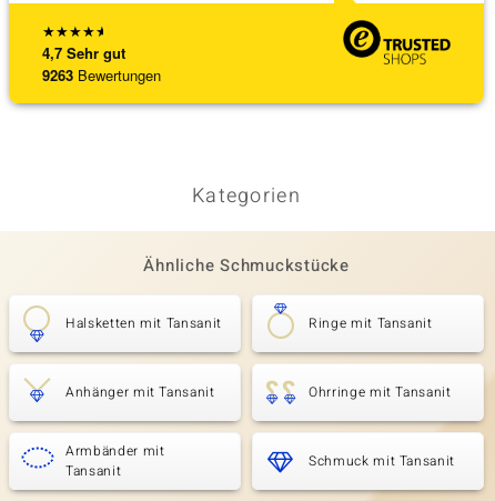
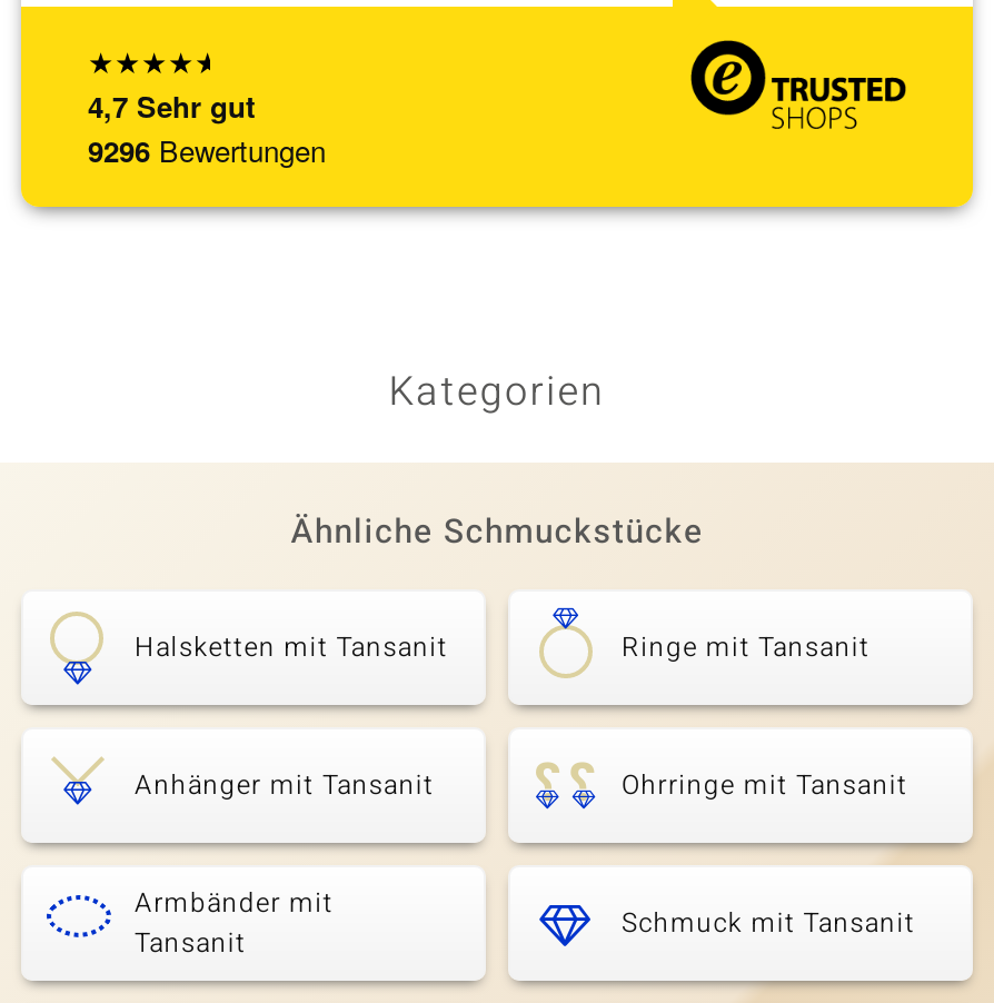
[42,64,161,86] 9263 Bewertungen -> [88,129,326,171] 9296 Bewertungen

